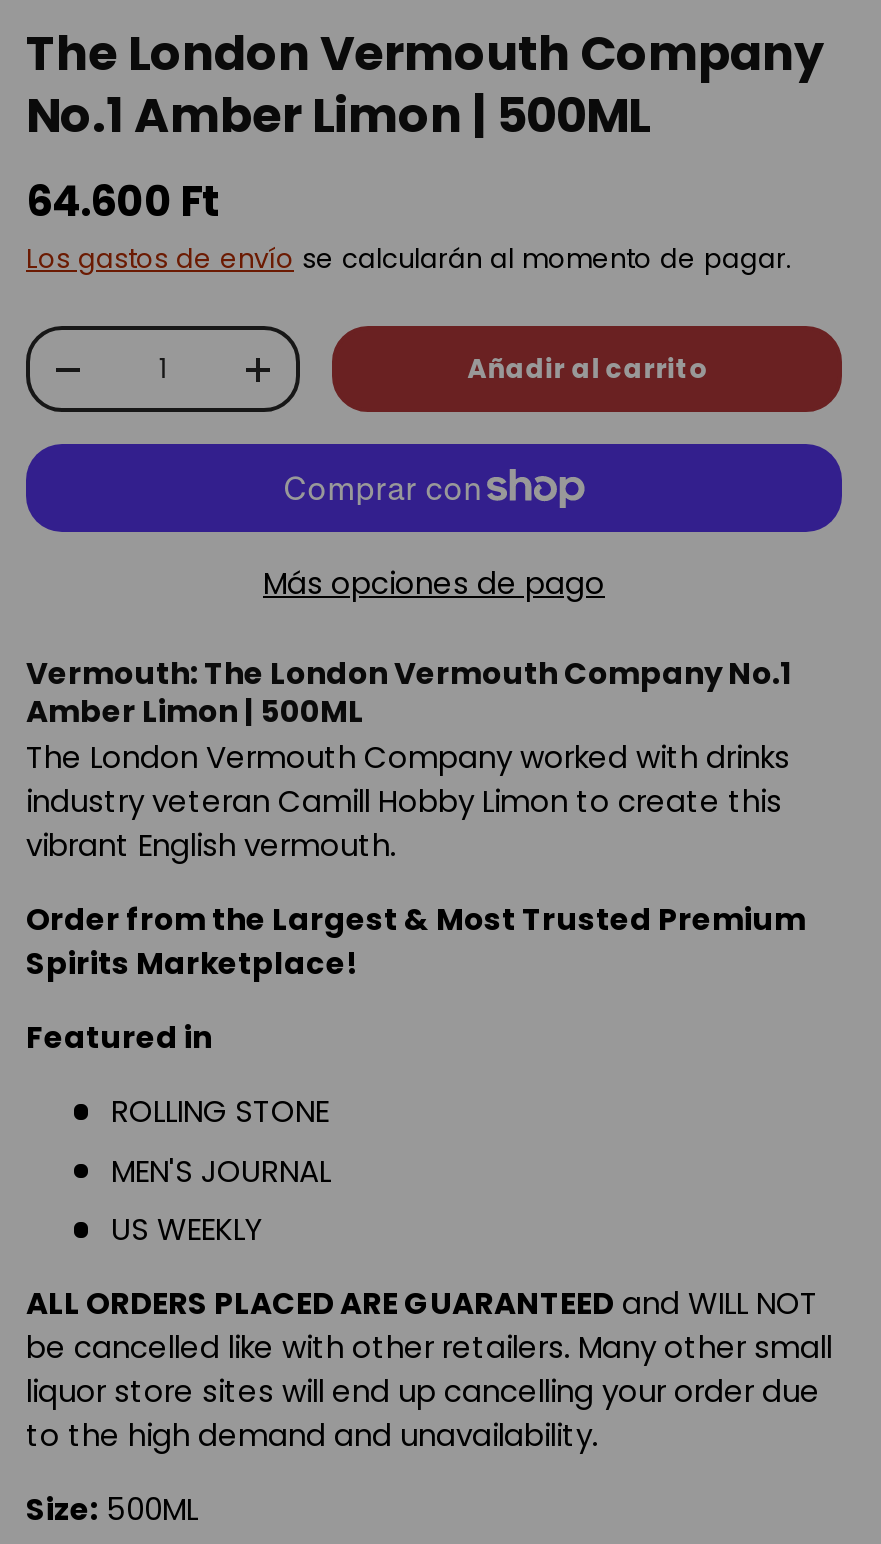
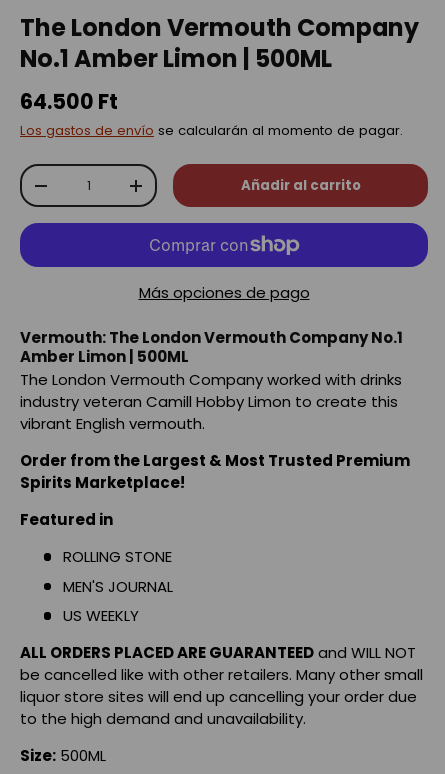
[26,172,220,230] 64.600 Ft -> [20,87,118,116] 64.500 Ft

